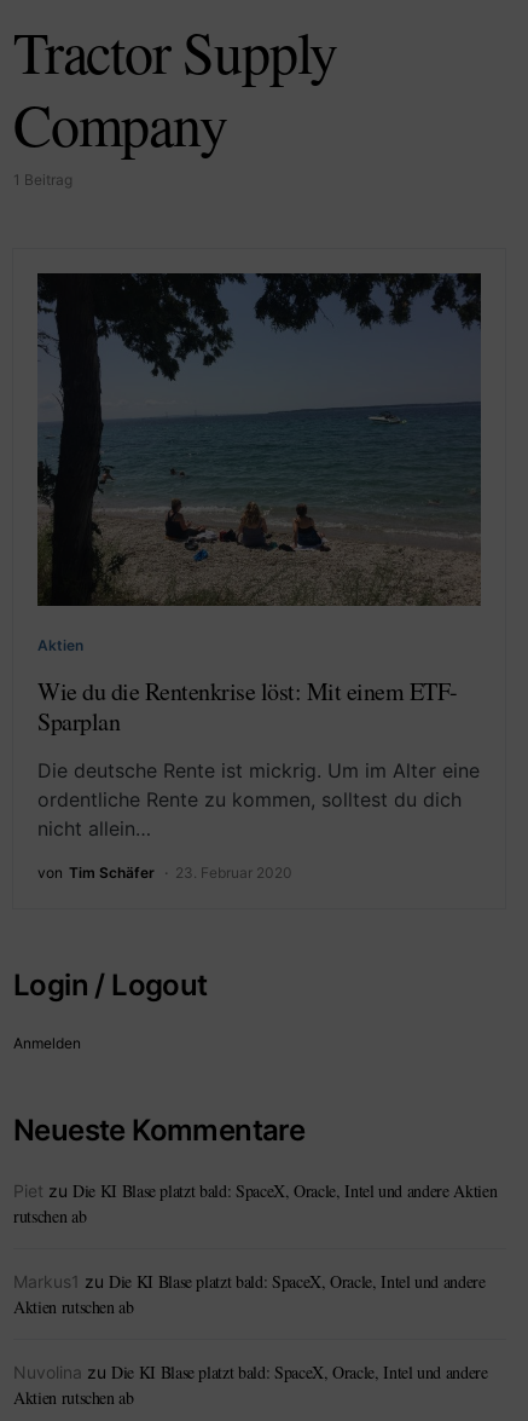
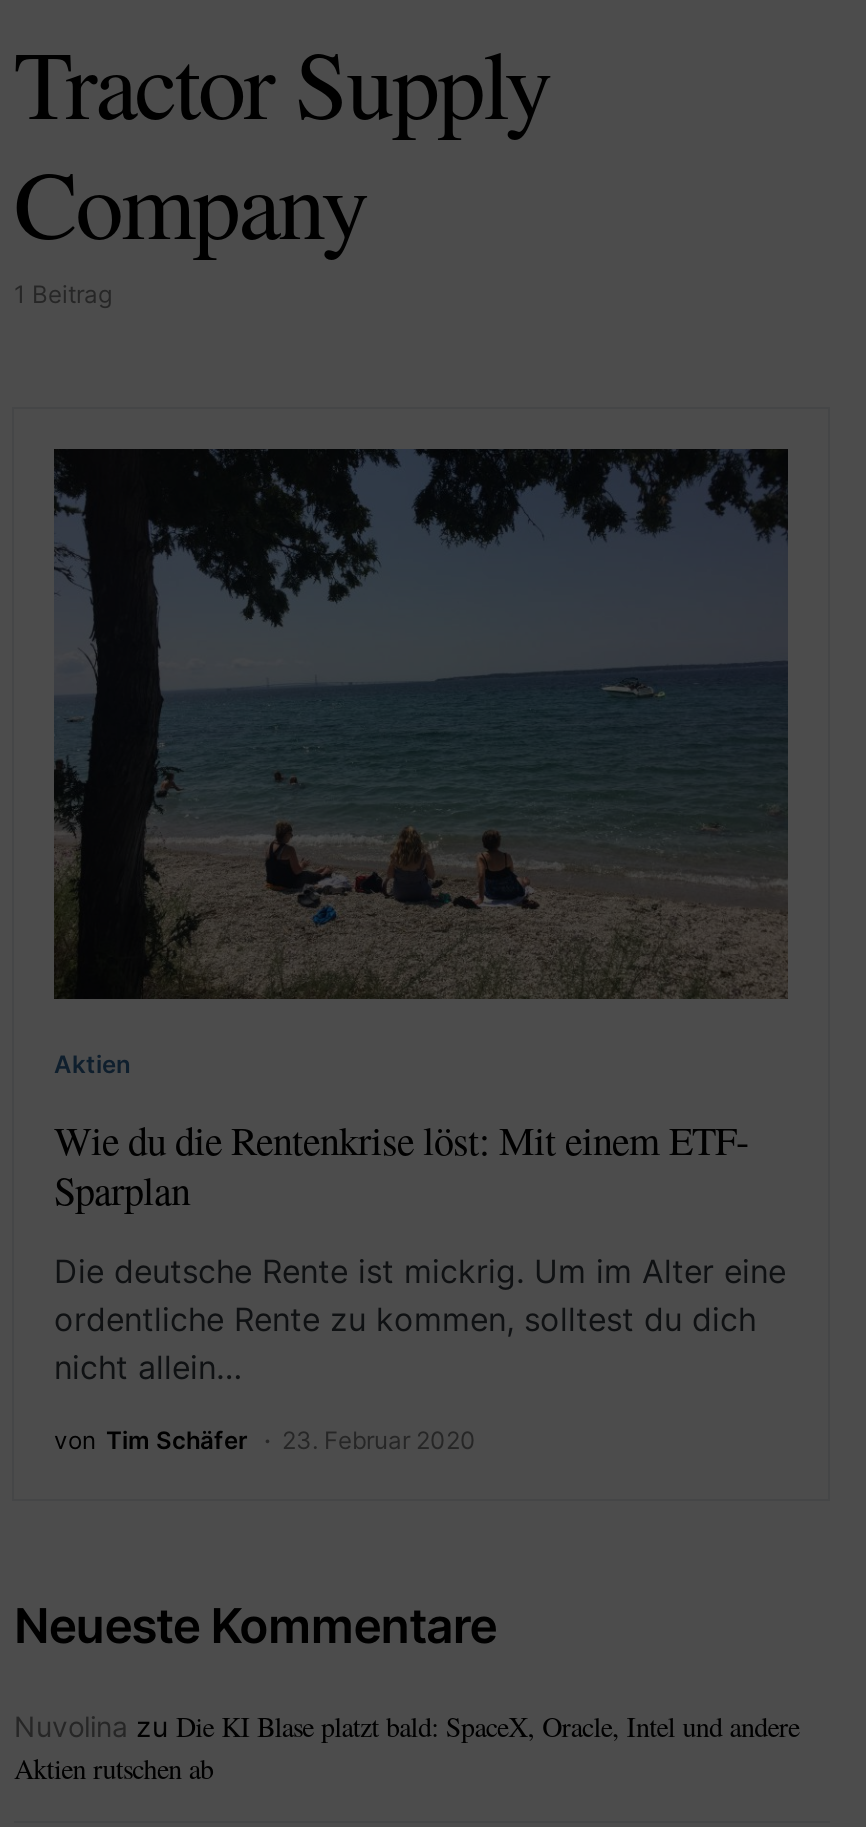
[13,968,207,1052] Login / Logout | Anmelden -> none
[13,1179,497,1318] Piet zu Die KI Blase platzt bald: SpaceX, Oracle, Intel und andere Aktien | rutschen ab | Markus1 zu Die KI Blase platzt bald: SpaceX, Oracle, Intel und andere | Aktien rutschen ab -> none

